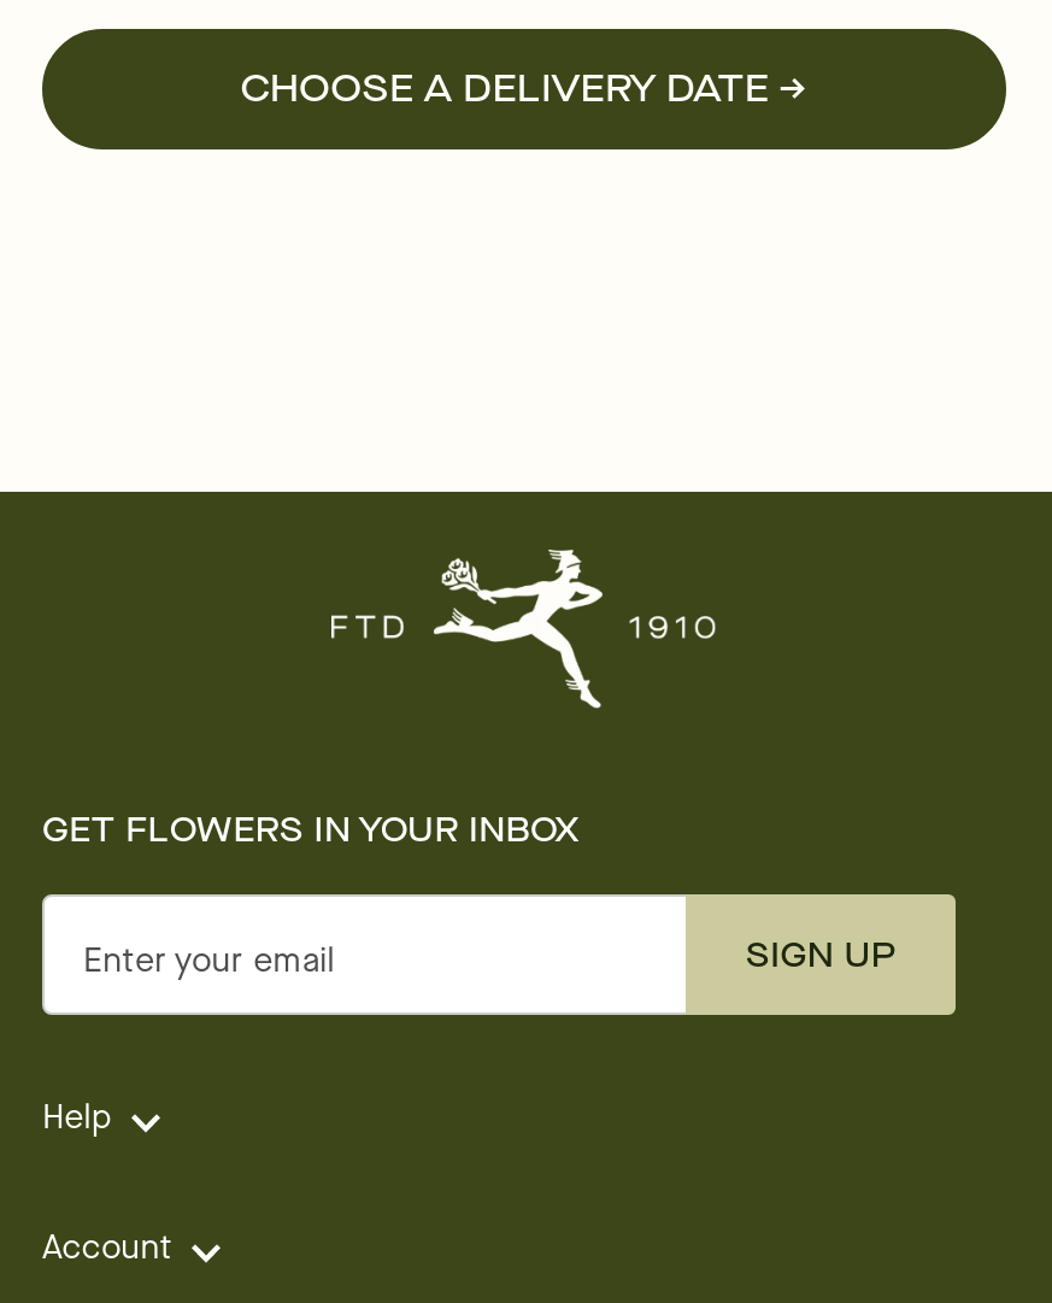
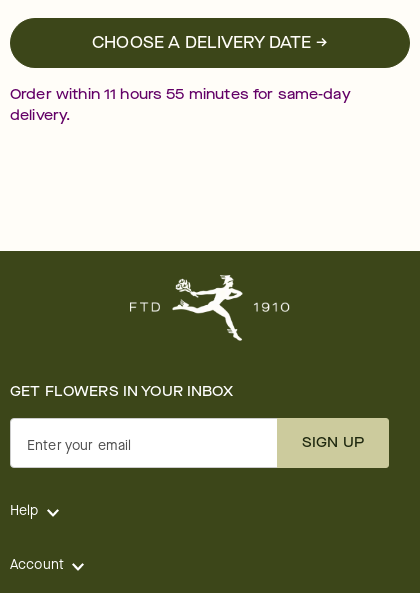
none -> [10,85,351,125] Order within 11 hours 55 minutes for same-day | delivery.

